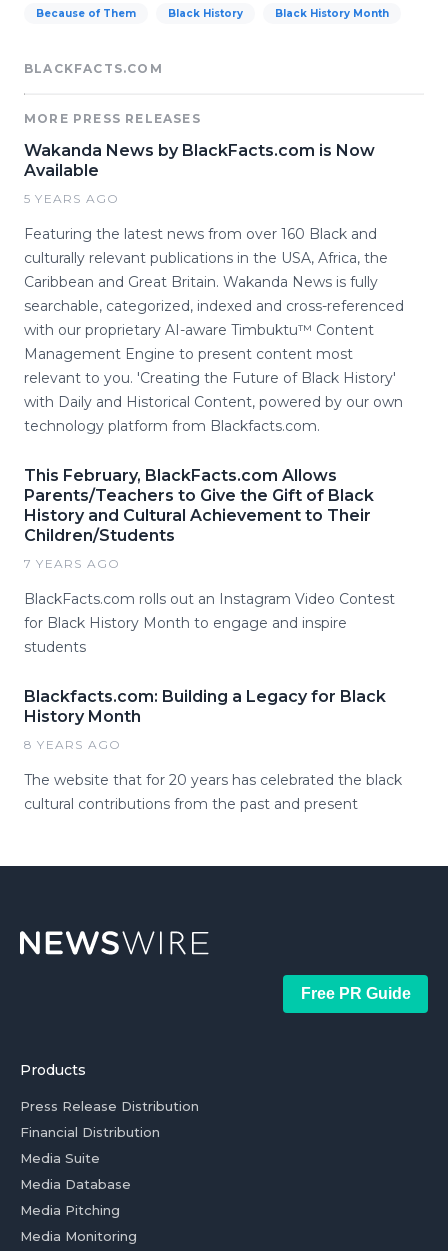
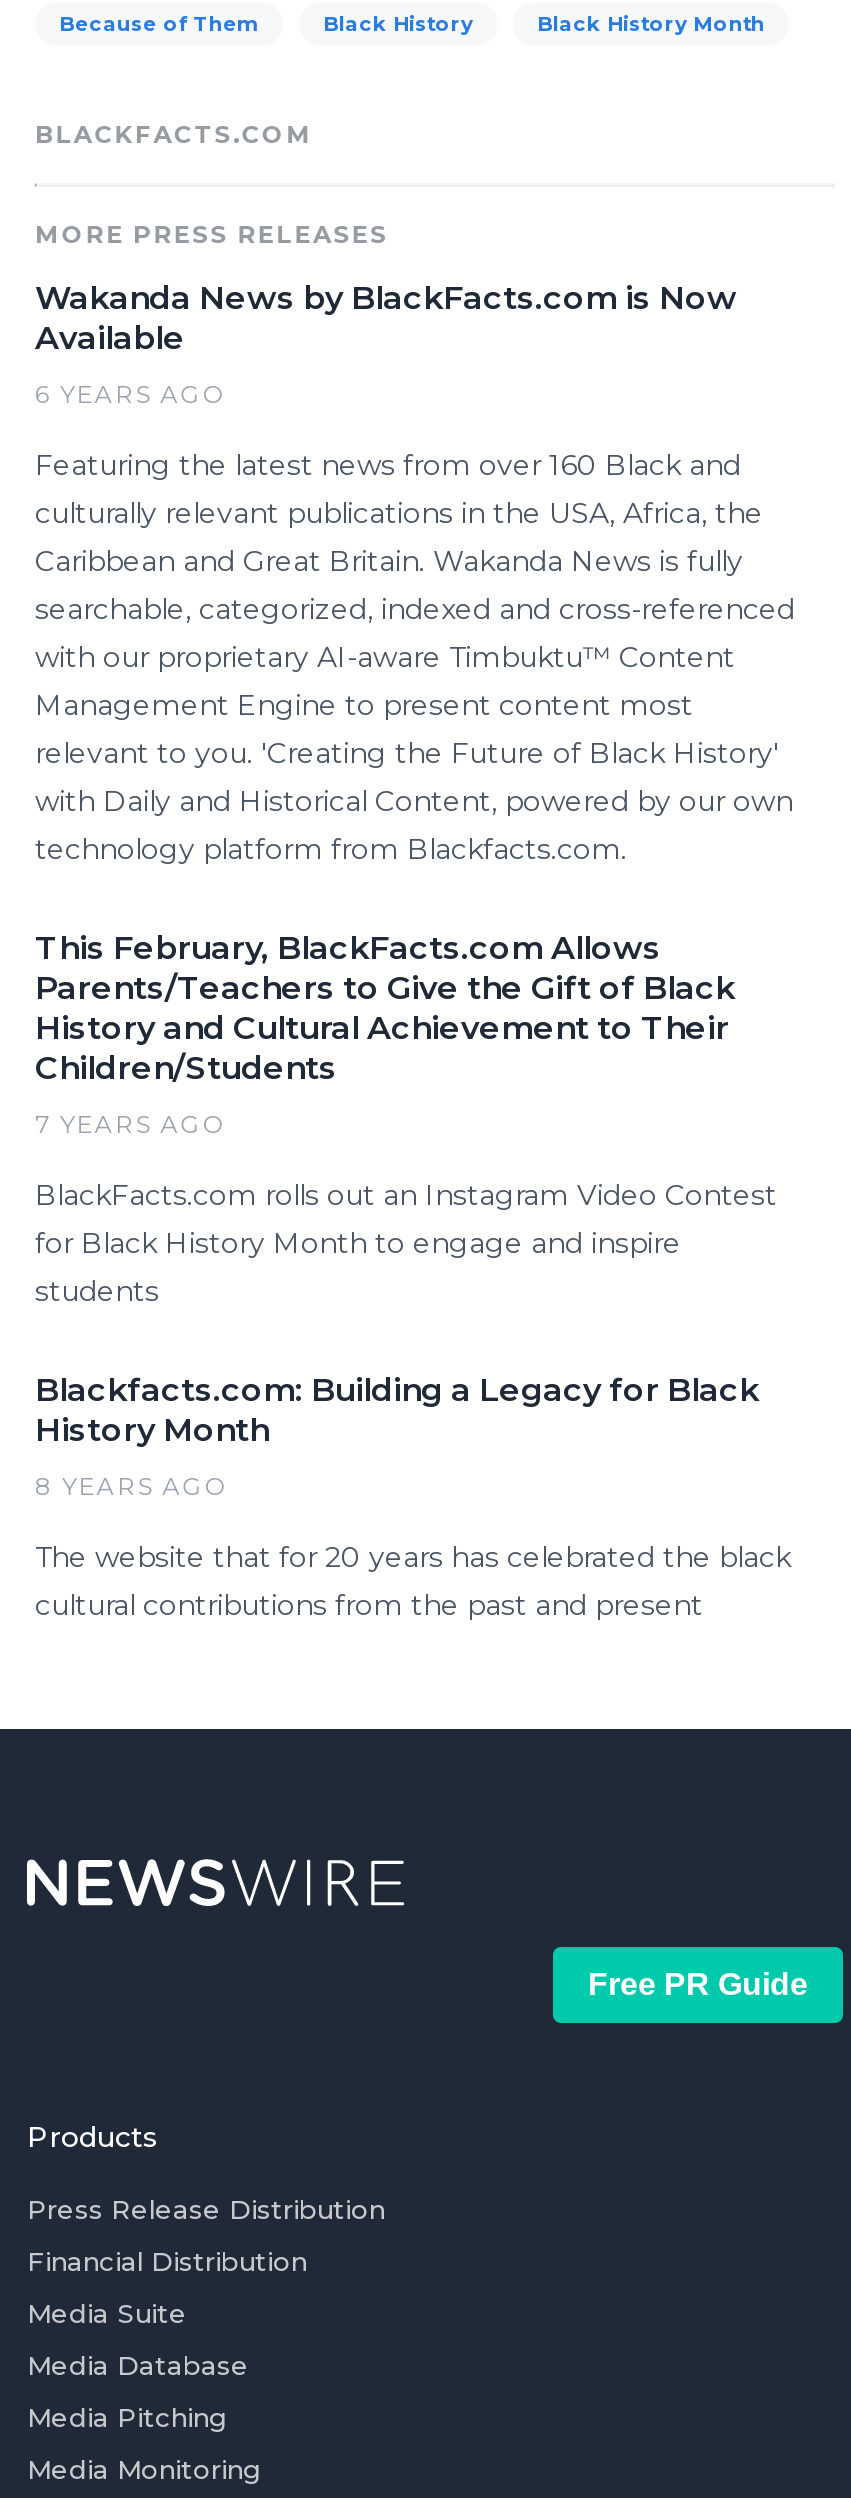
[24,191,119,206] 5 YEARS AGO -> [35,379,227,409] 6 YEARS AGO

